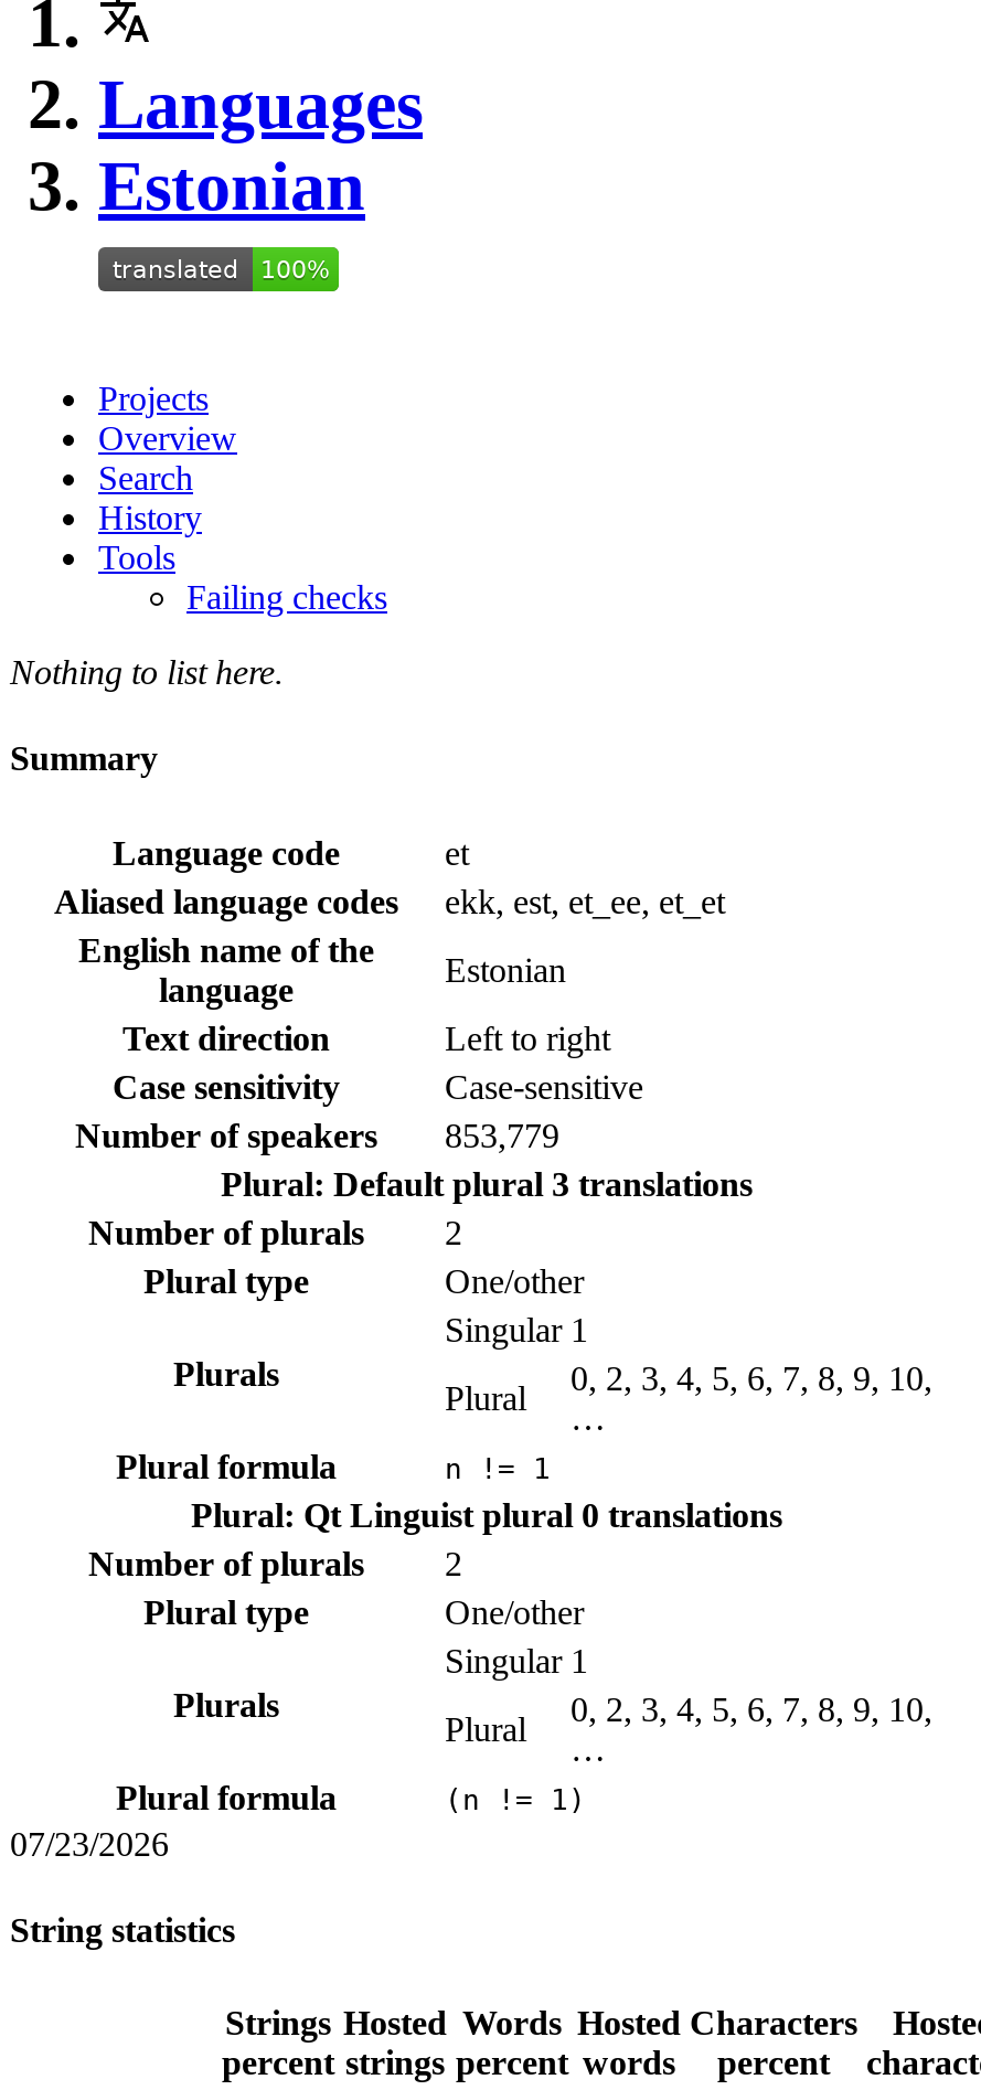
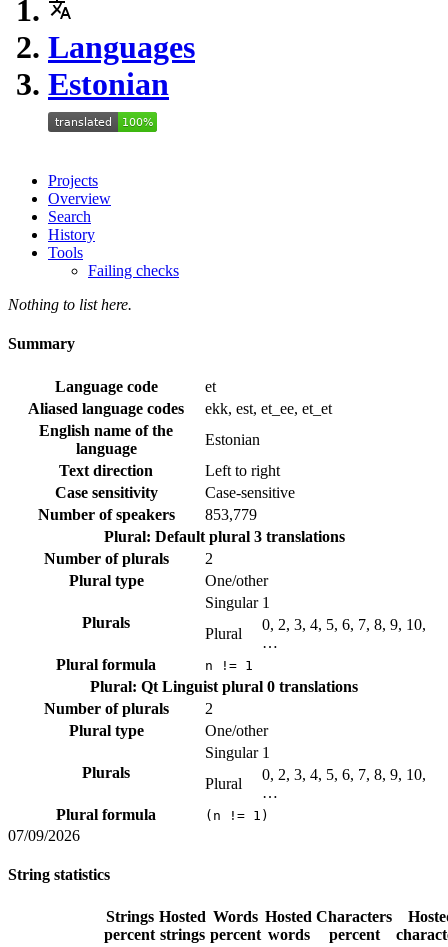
[10,1824,169,1862] 07/23/2026 -> [8,826,80,843] 07/09/2026

